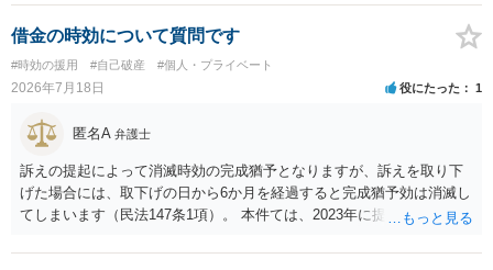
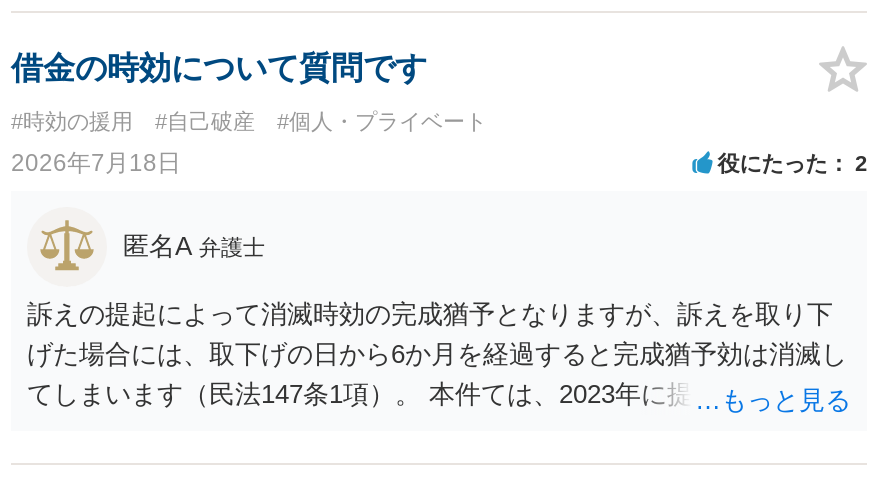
[400,81,482,94] 役にたった 1 -> [717,150,867,174] 役にたった 2

